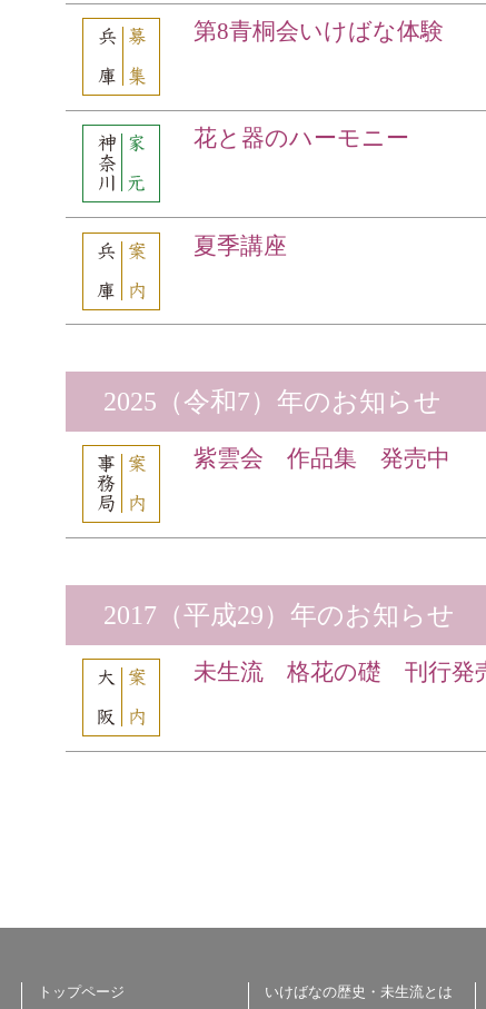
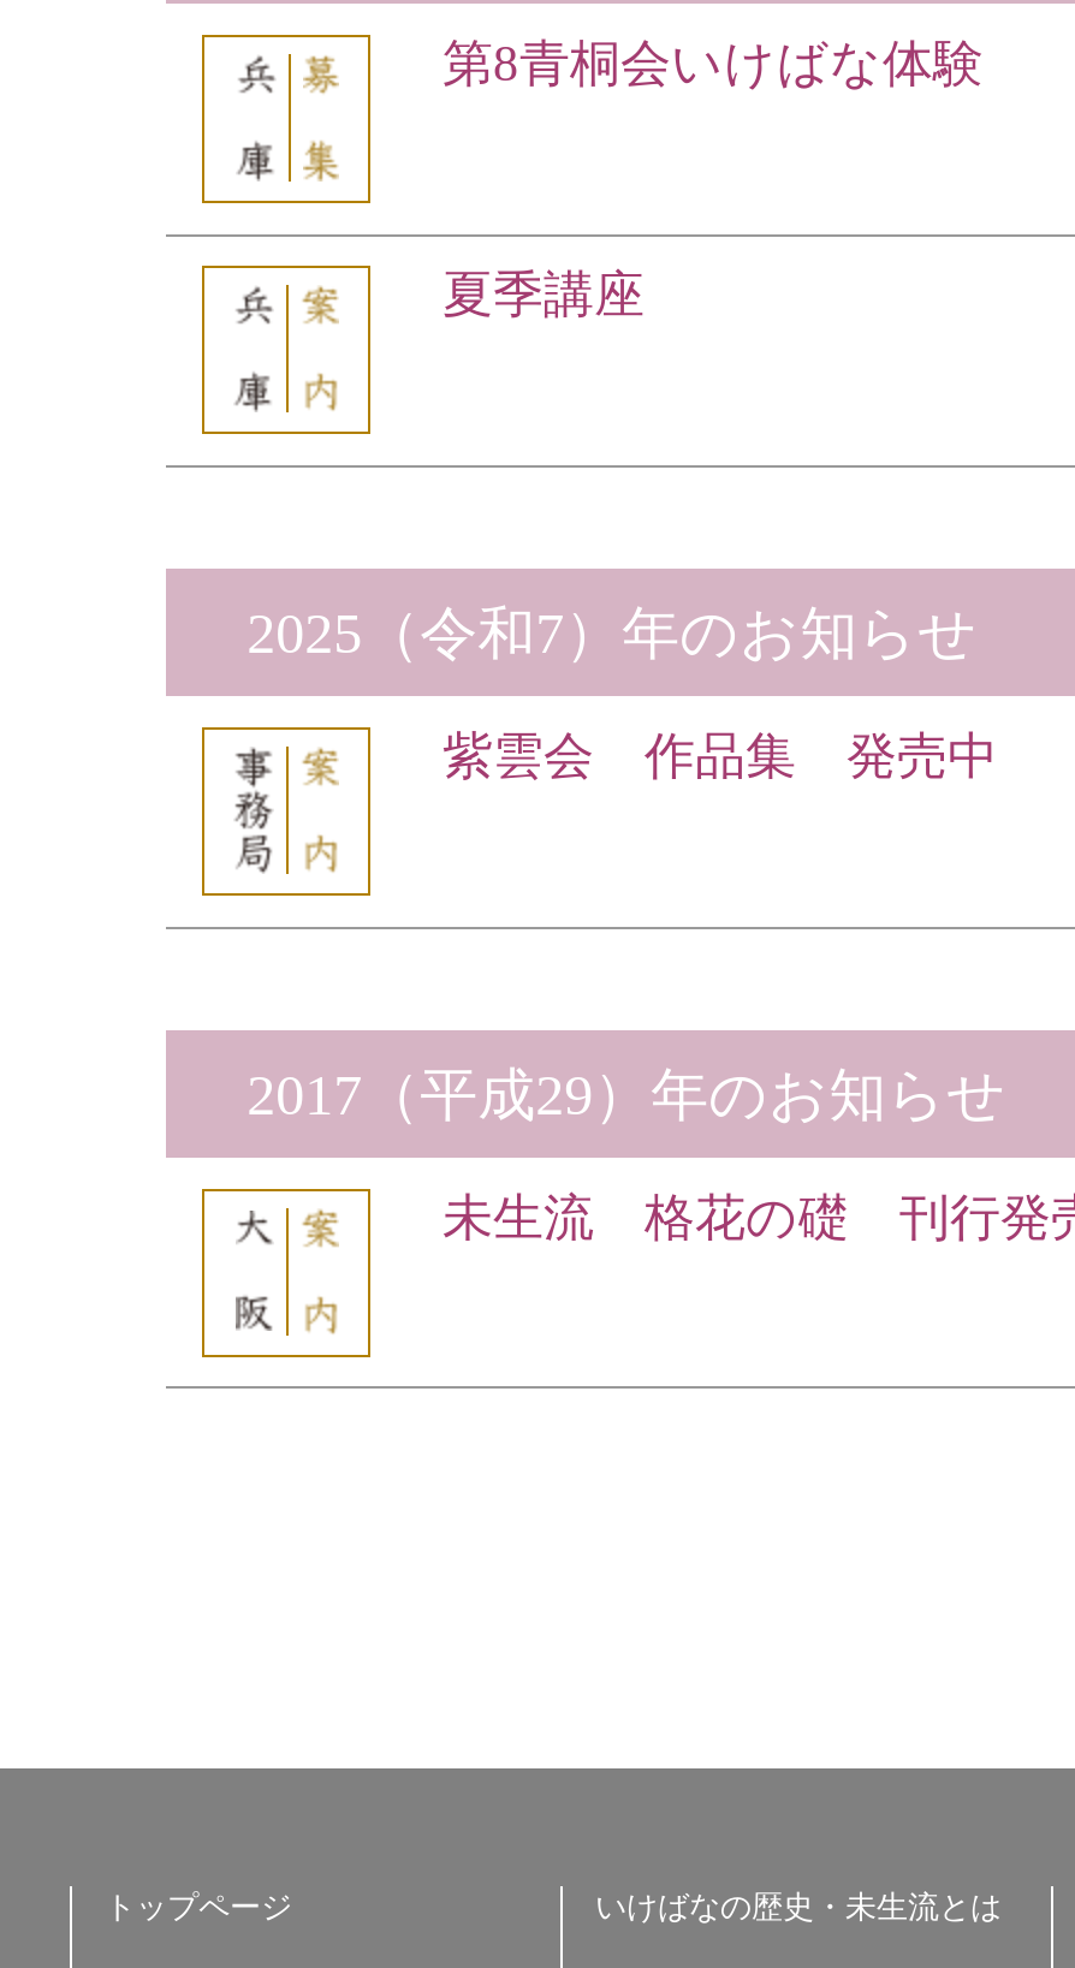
[81,123,409,204] [image] | 花と器のハーモニー -> none

